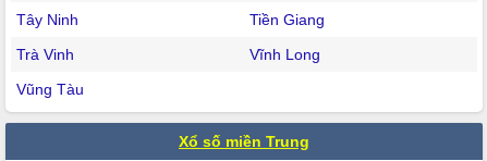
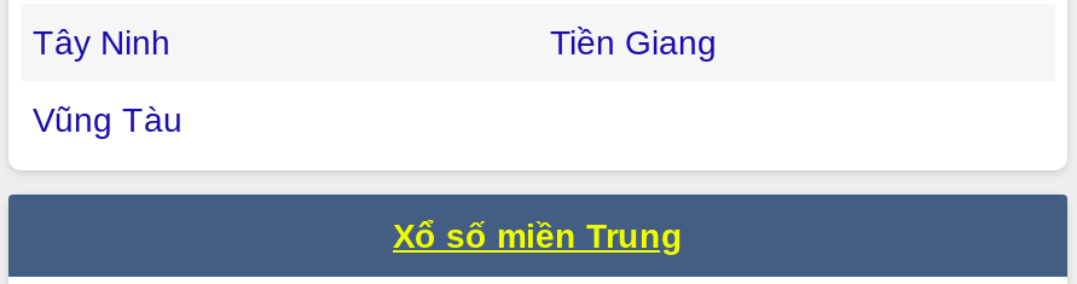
[16,46,320,63] Trà Vinh | Vĩnh Long -> none

